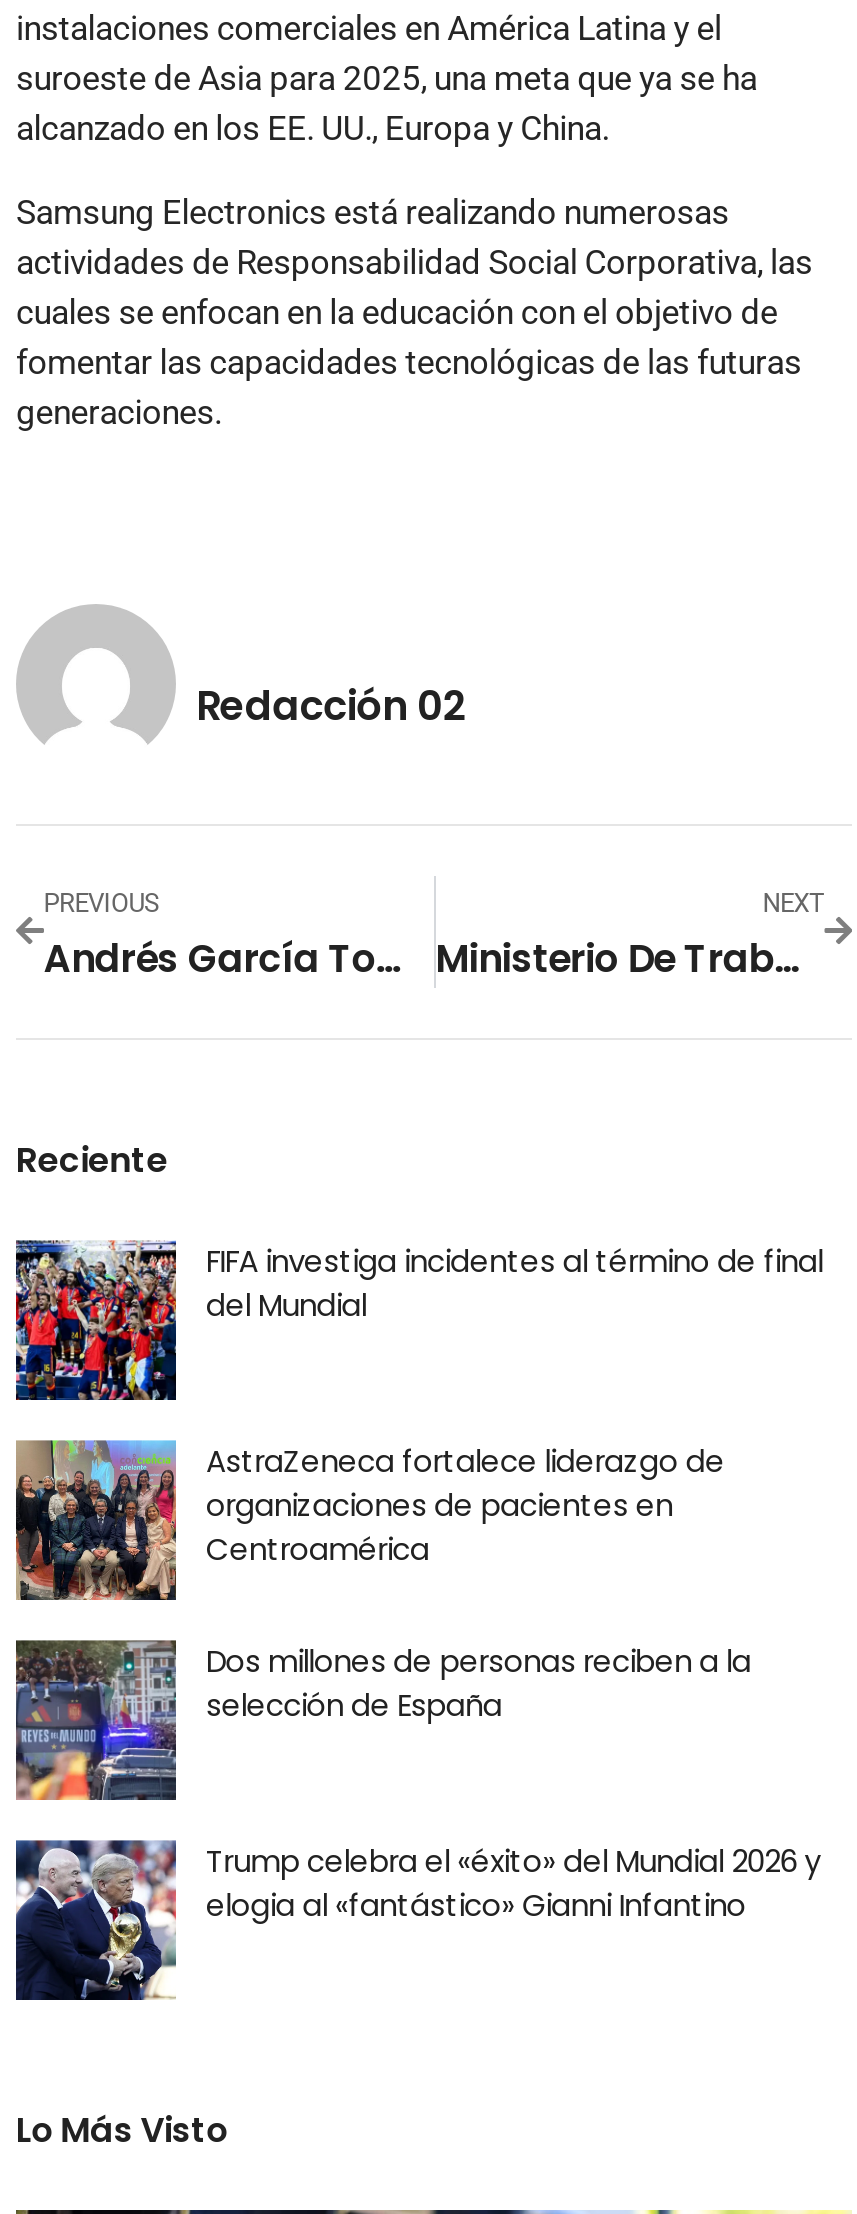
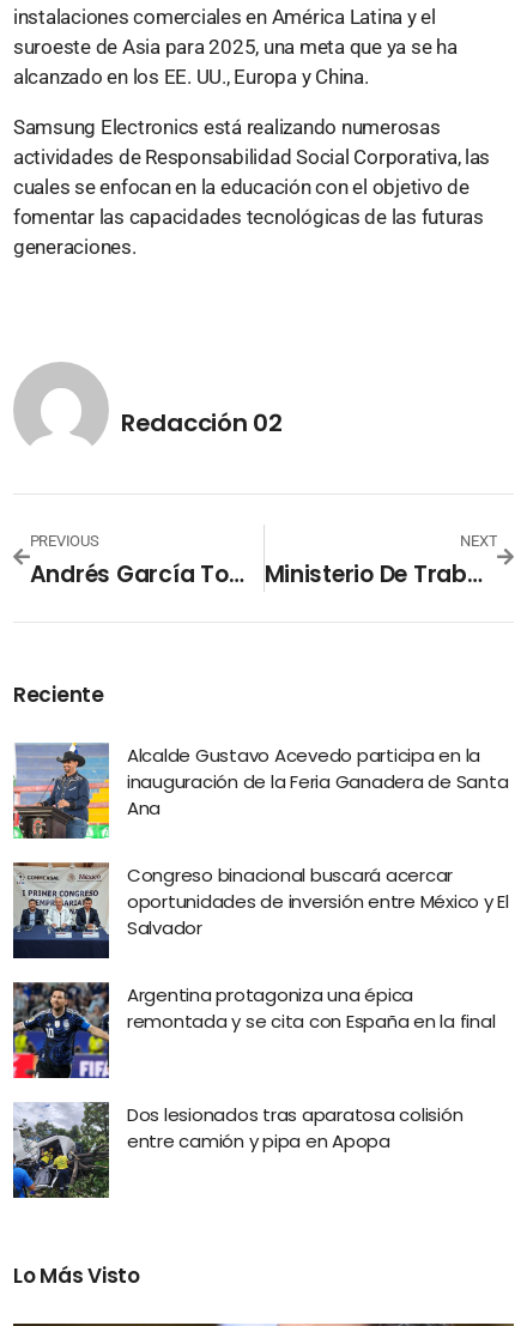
[14,1239,823,1402] [image] | FIFA investiga incidentes al término de final | del Mundial -> [12,742,508,840] [image] | Alcalde Gustavo Acevedo participa en la | inauguración de la Feria Ganadera de Santa | Ana
[14,1438,725,1602] [image] | AstraZeneca fortalece liderazgo de | organizaciones de pacientes en | Centroamérica -> [12,861,509,959] [image] | Congreso binacional buscará acercar | oportunidades de inversión entre México y El | Salvador
[14,1639,751,1802] [image] | Dos millones de personas reciben a la | selección de España -> [12,982,495,1079] [image] | Argentina protagoniza una épica | remontada y se cita con España en la final
[14,1838,820,2002] [image] | Trump celebra el «éxito» del Mundial 2026 y | elogia al «fantástico» Gianni Infantino -> [12,1101,463,1199] [image] | Dos lesionados tras aparatosa colisión | entre camión y pipa en Apopa

